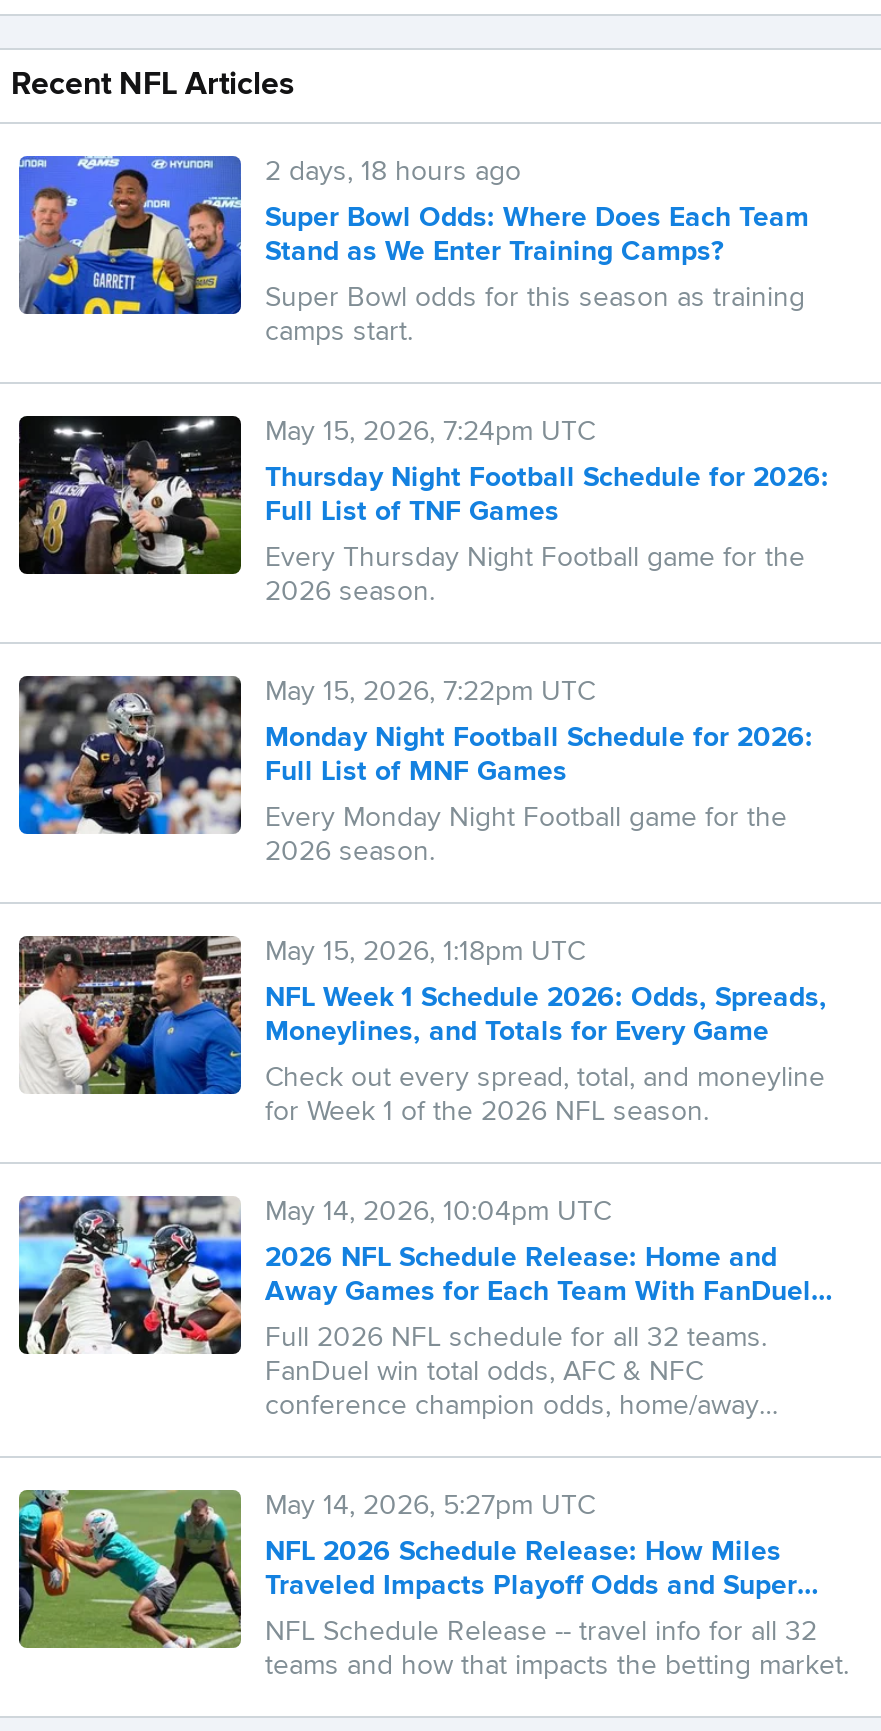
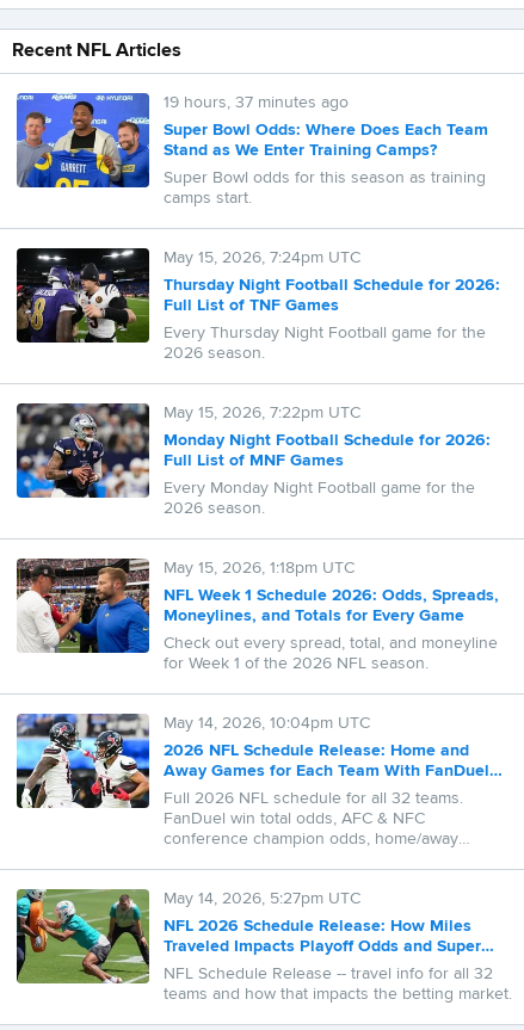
[265,158,521,186] 2 days, 18 hours ago -> [164,94,349,111] 19 hours, 37 minutes ago

